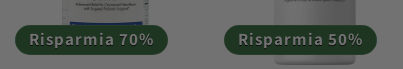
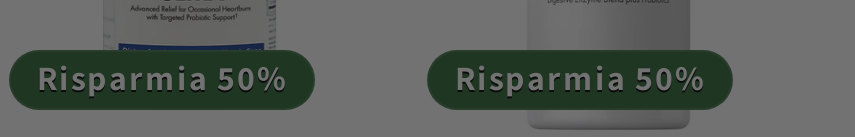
[29,28,154,50] Risparmia 70% -> [37,56,287,100] Risparmia 50%

